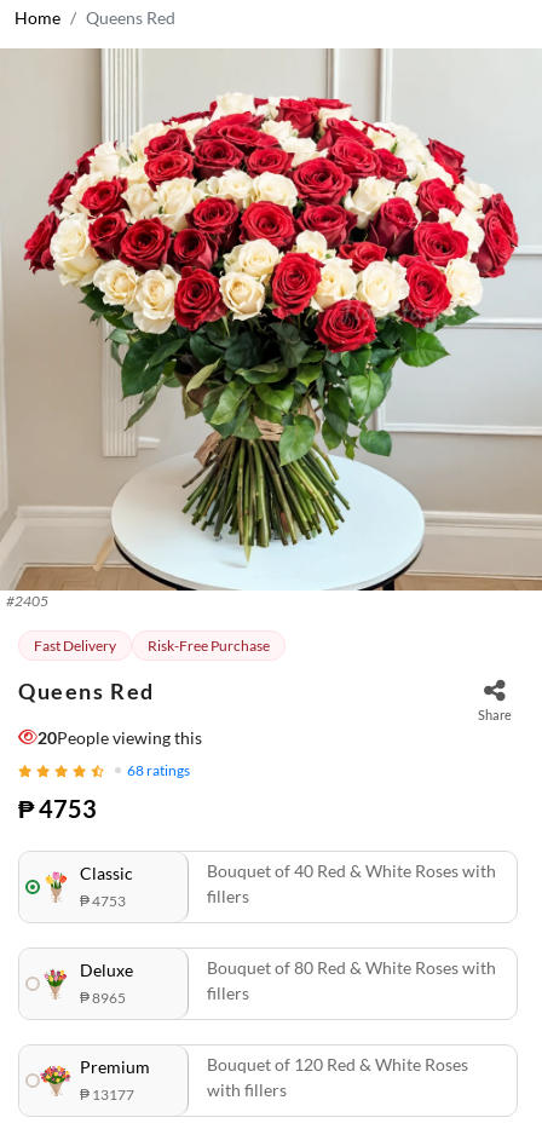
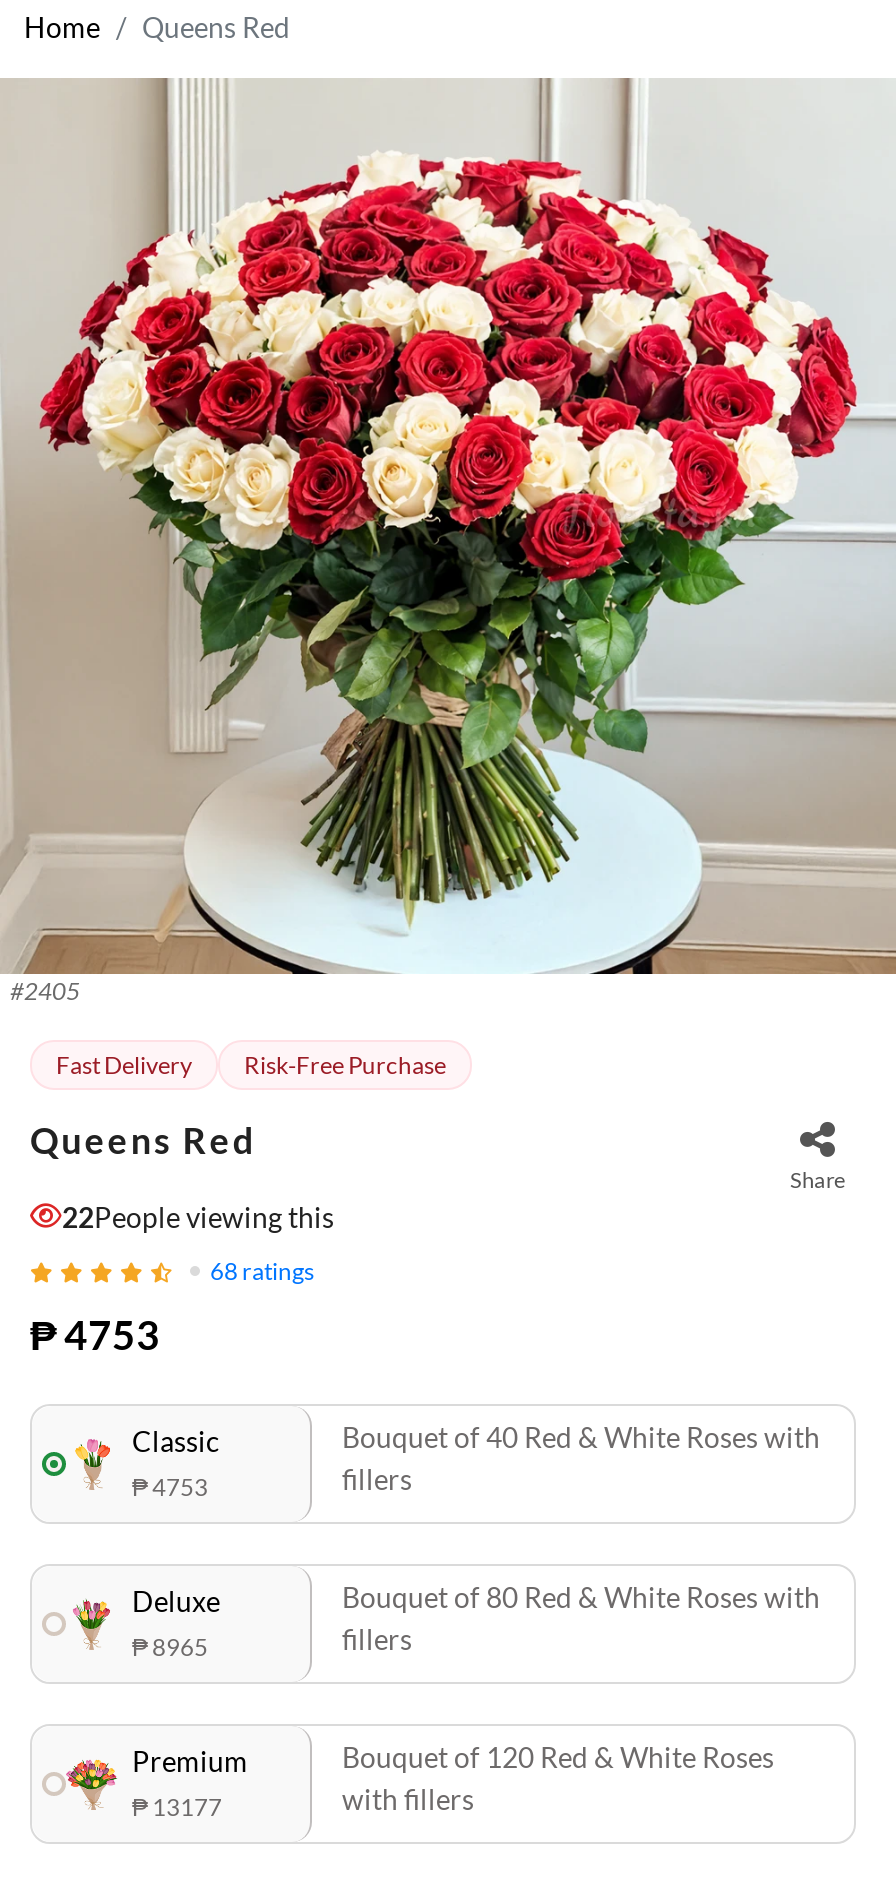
[38,727,202,747] 20People viewing this -> [62,1199,334,1233] 22People viewing this

